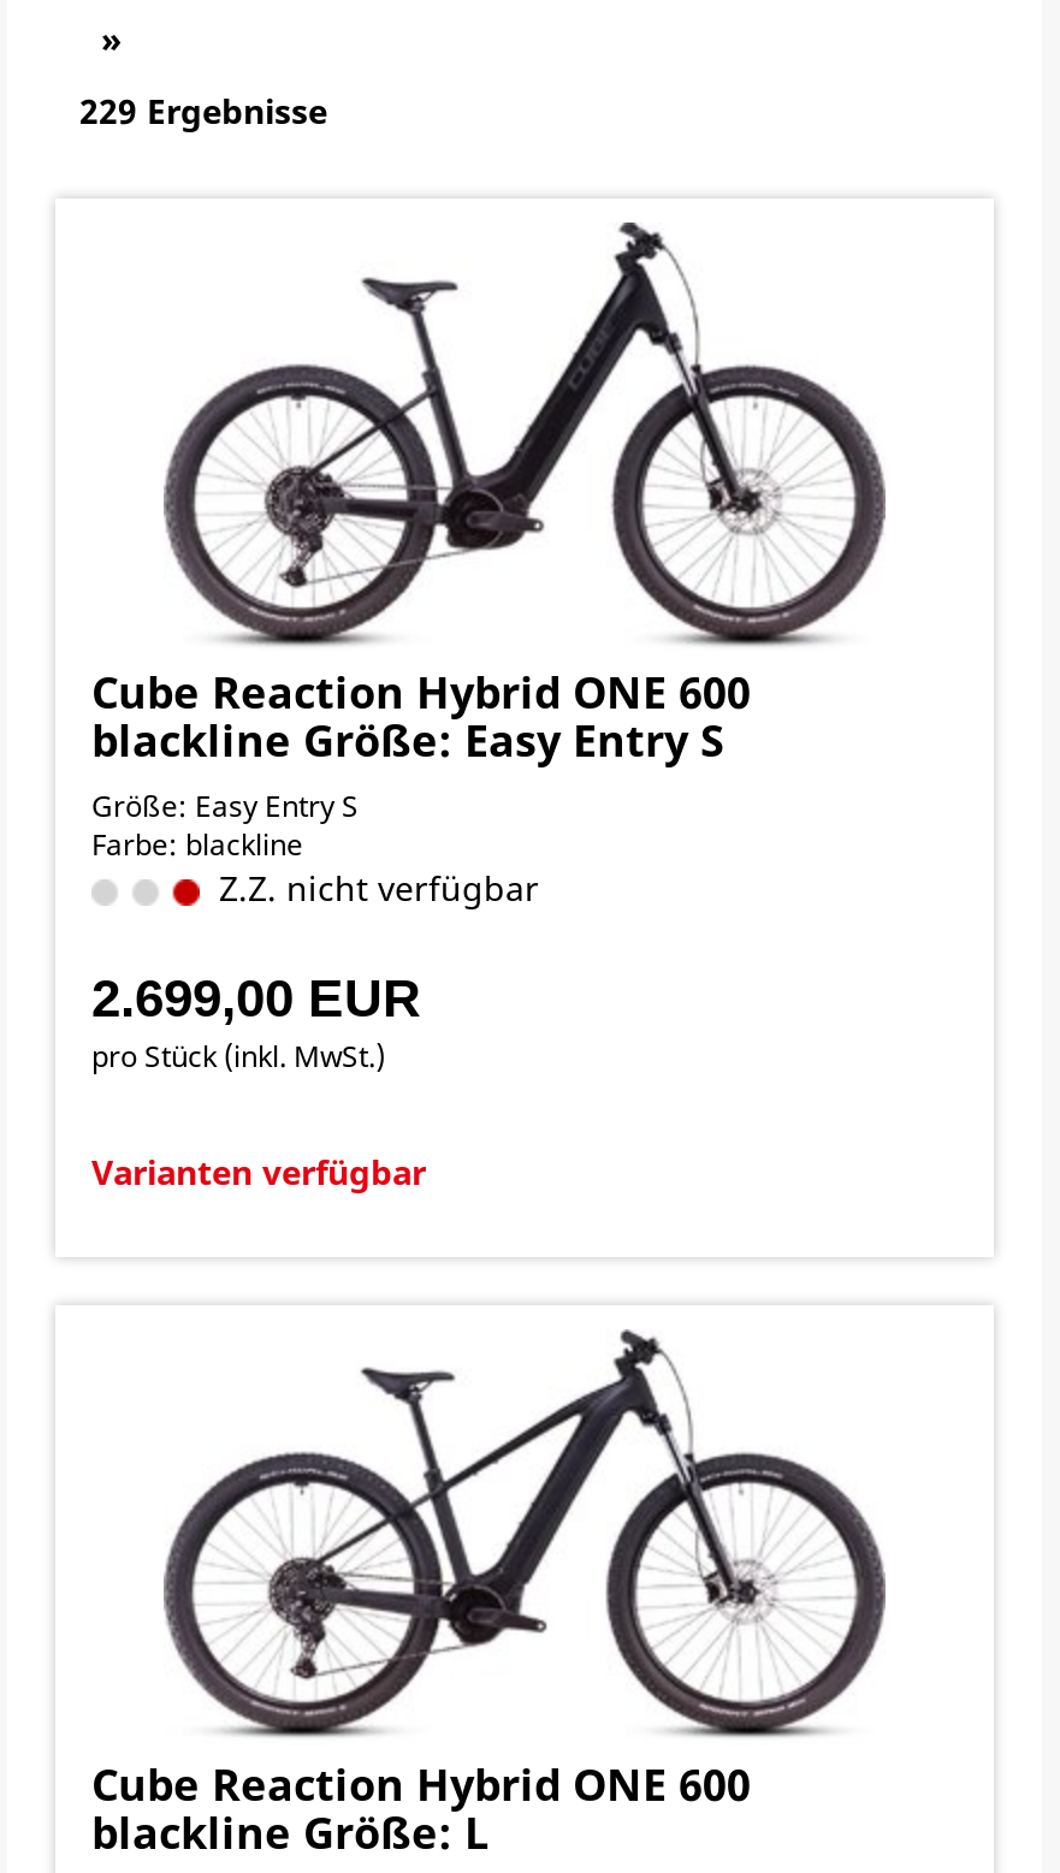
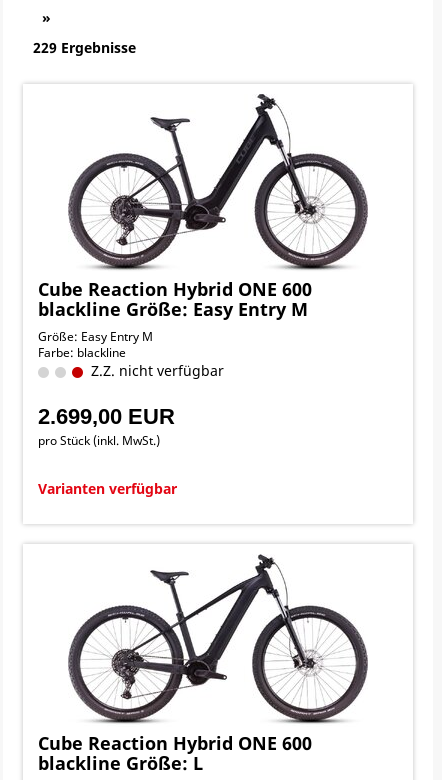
[91,711,724,769] blackline Größe: Easy Entry S -> [38,297,308,321] blackline Größe: Easy Entry M
[91,786,359,826] Größe: Easy Entry S -> [38,328,153,345] Größe: Easy Entry M

